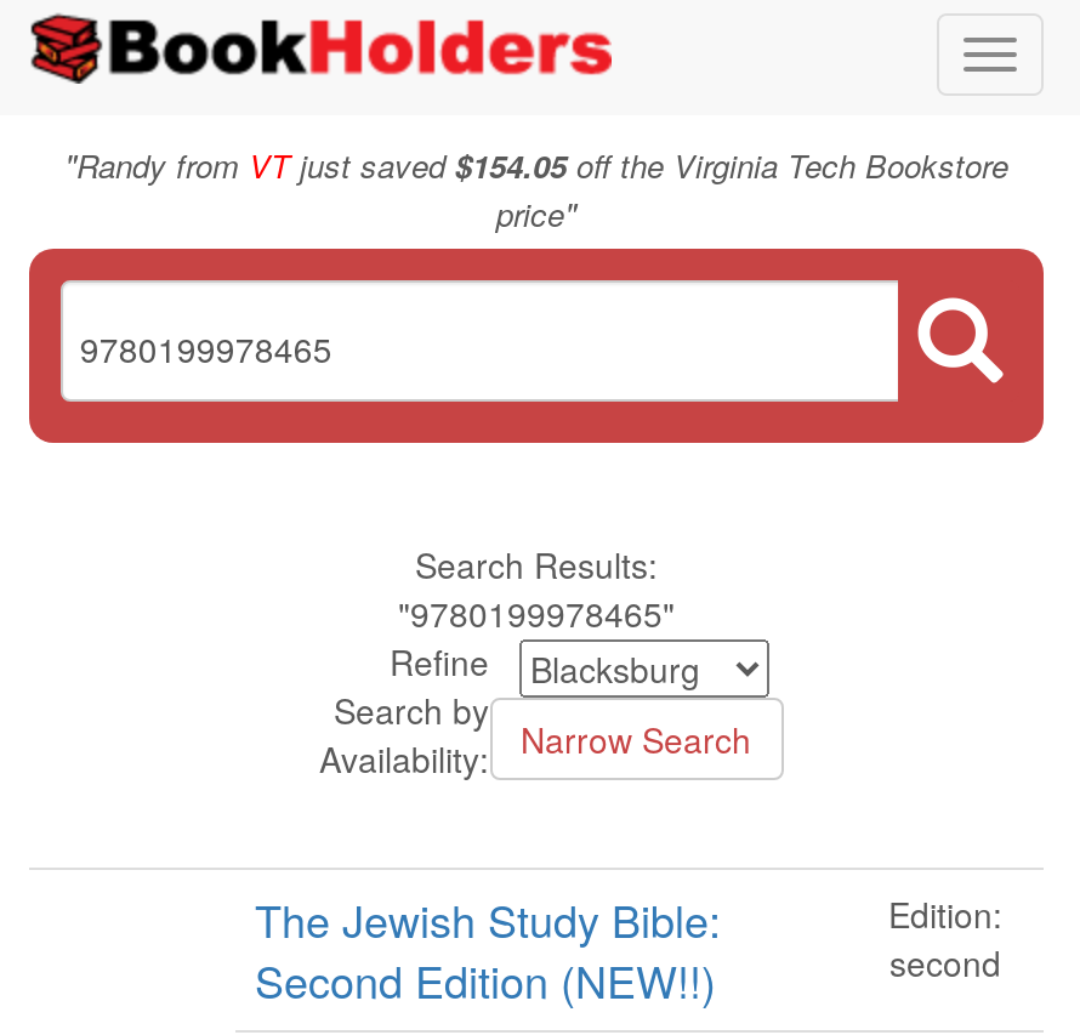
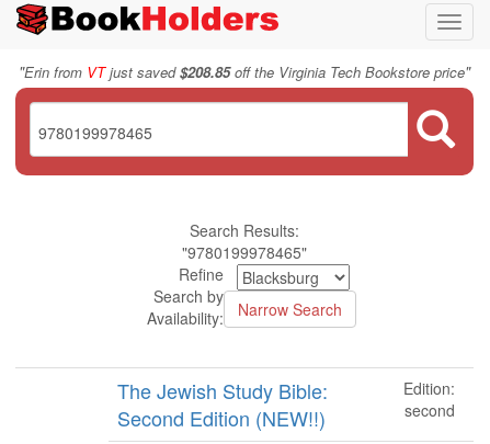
[64,140,1008,237] "Randy from VT just saved$154.05 off the Virginia Tech Bookstore | price" -> [19,60,470,82] "Erin from VTjust saved$208.85off the Virginia Tech Bookstore price"

